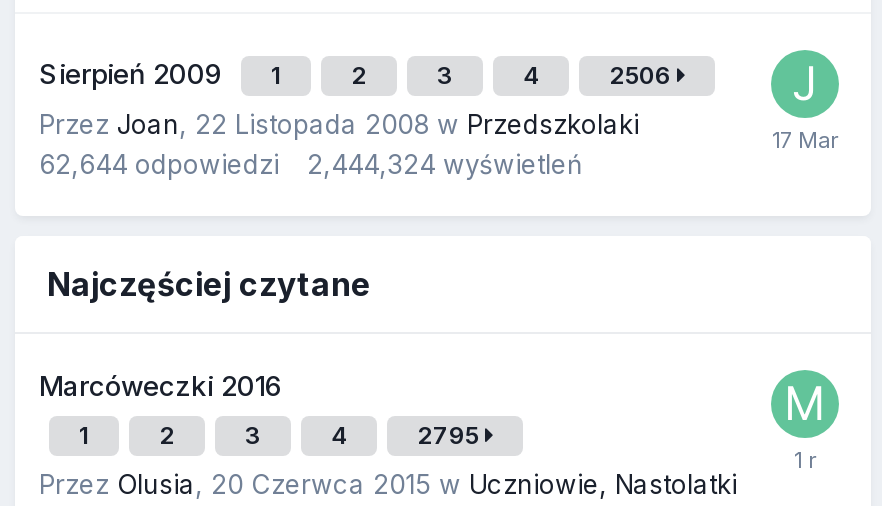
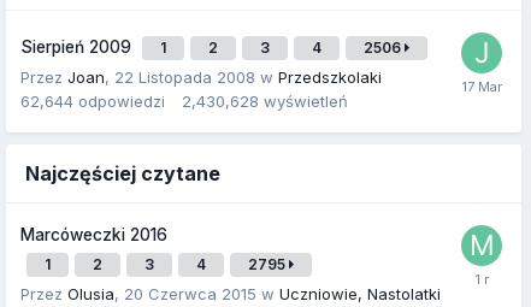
[39,148,583,180] 62,644 odpowiedzi 2,444,324 wyświetleń -> [20,91,348,111] 62,644 odpowiedzi 2,430,628 wyświetleń

